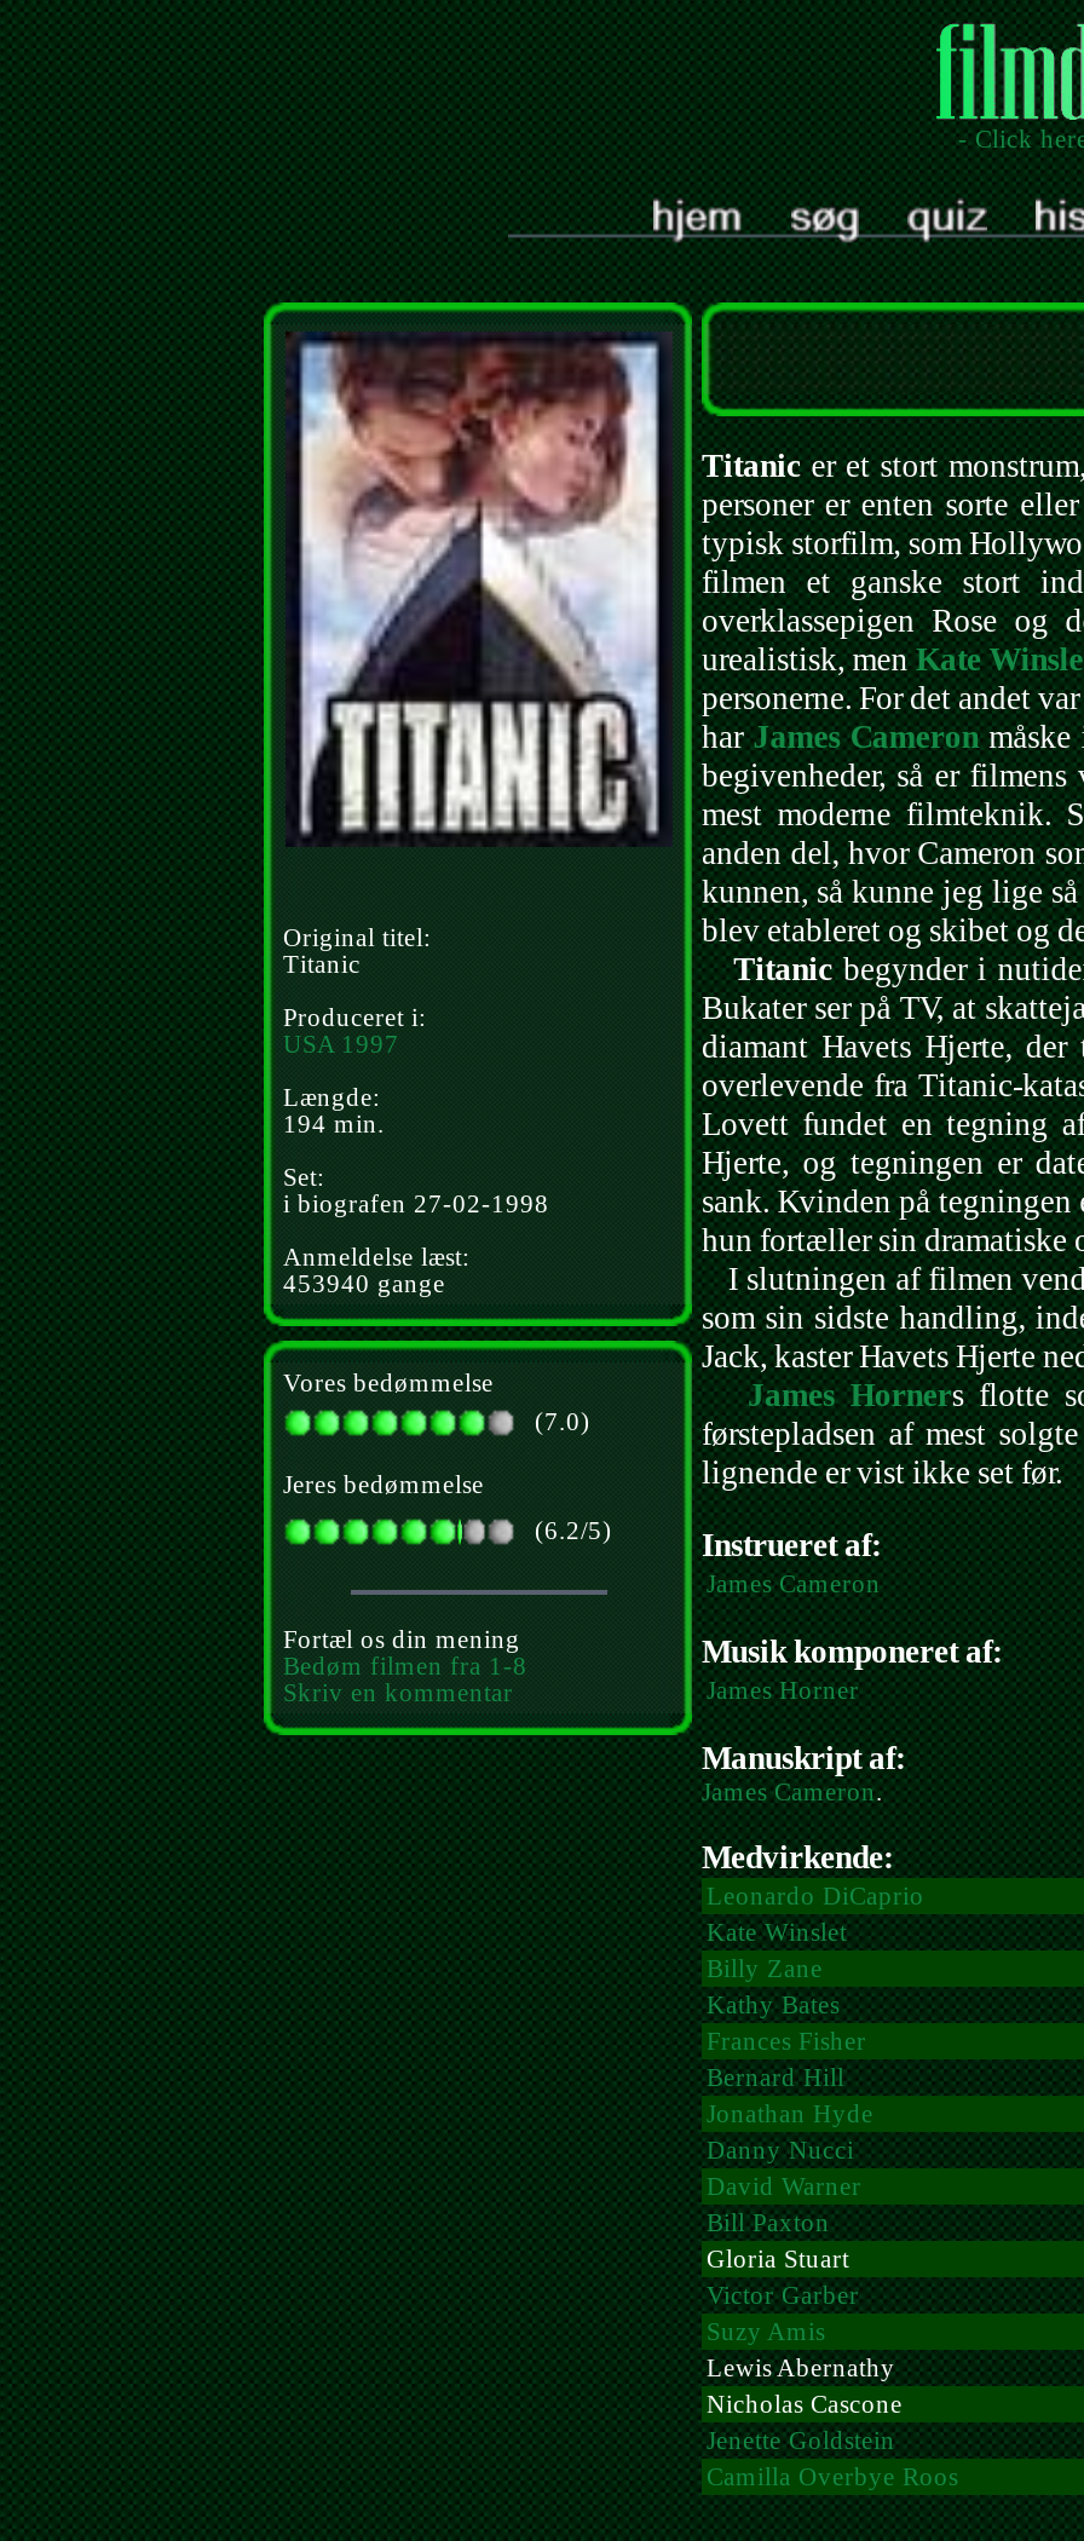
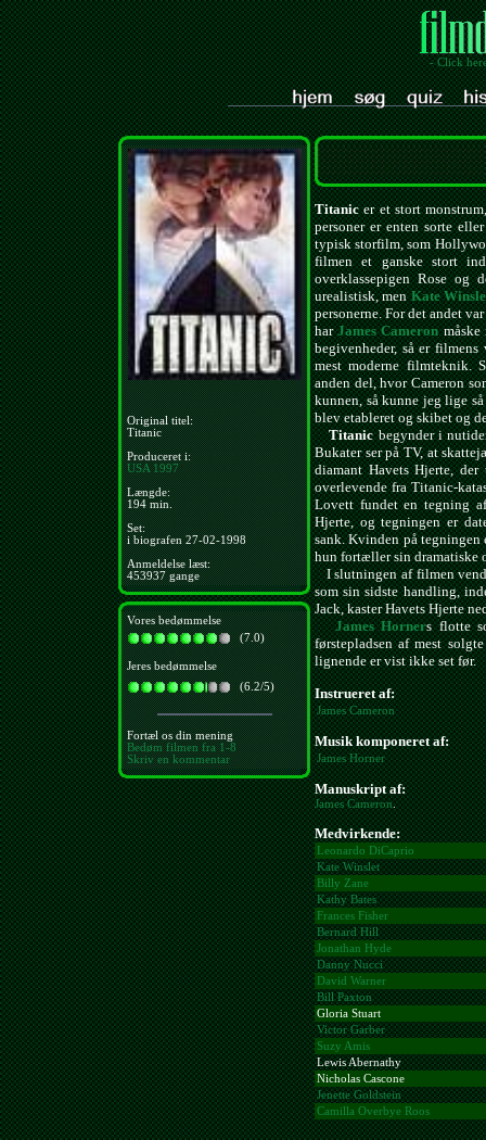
[283,1270,445,1296] 453940 gange -> [127,570,200,582] 453937 gange

